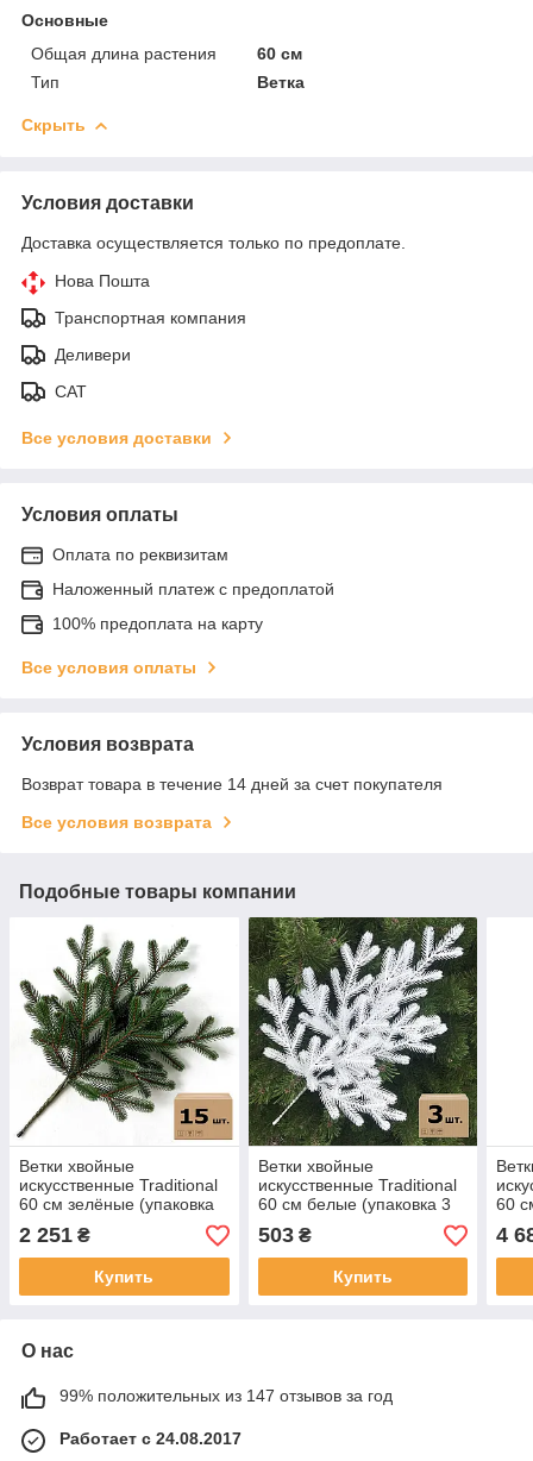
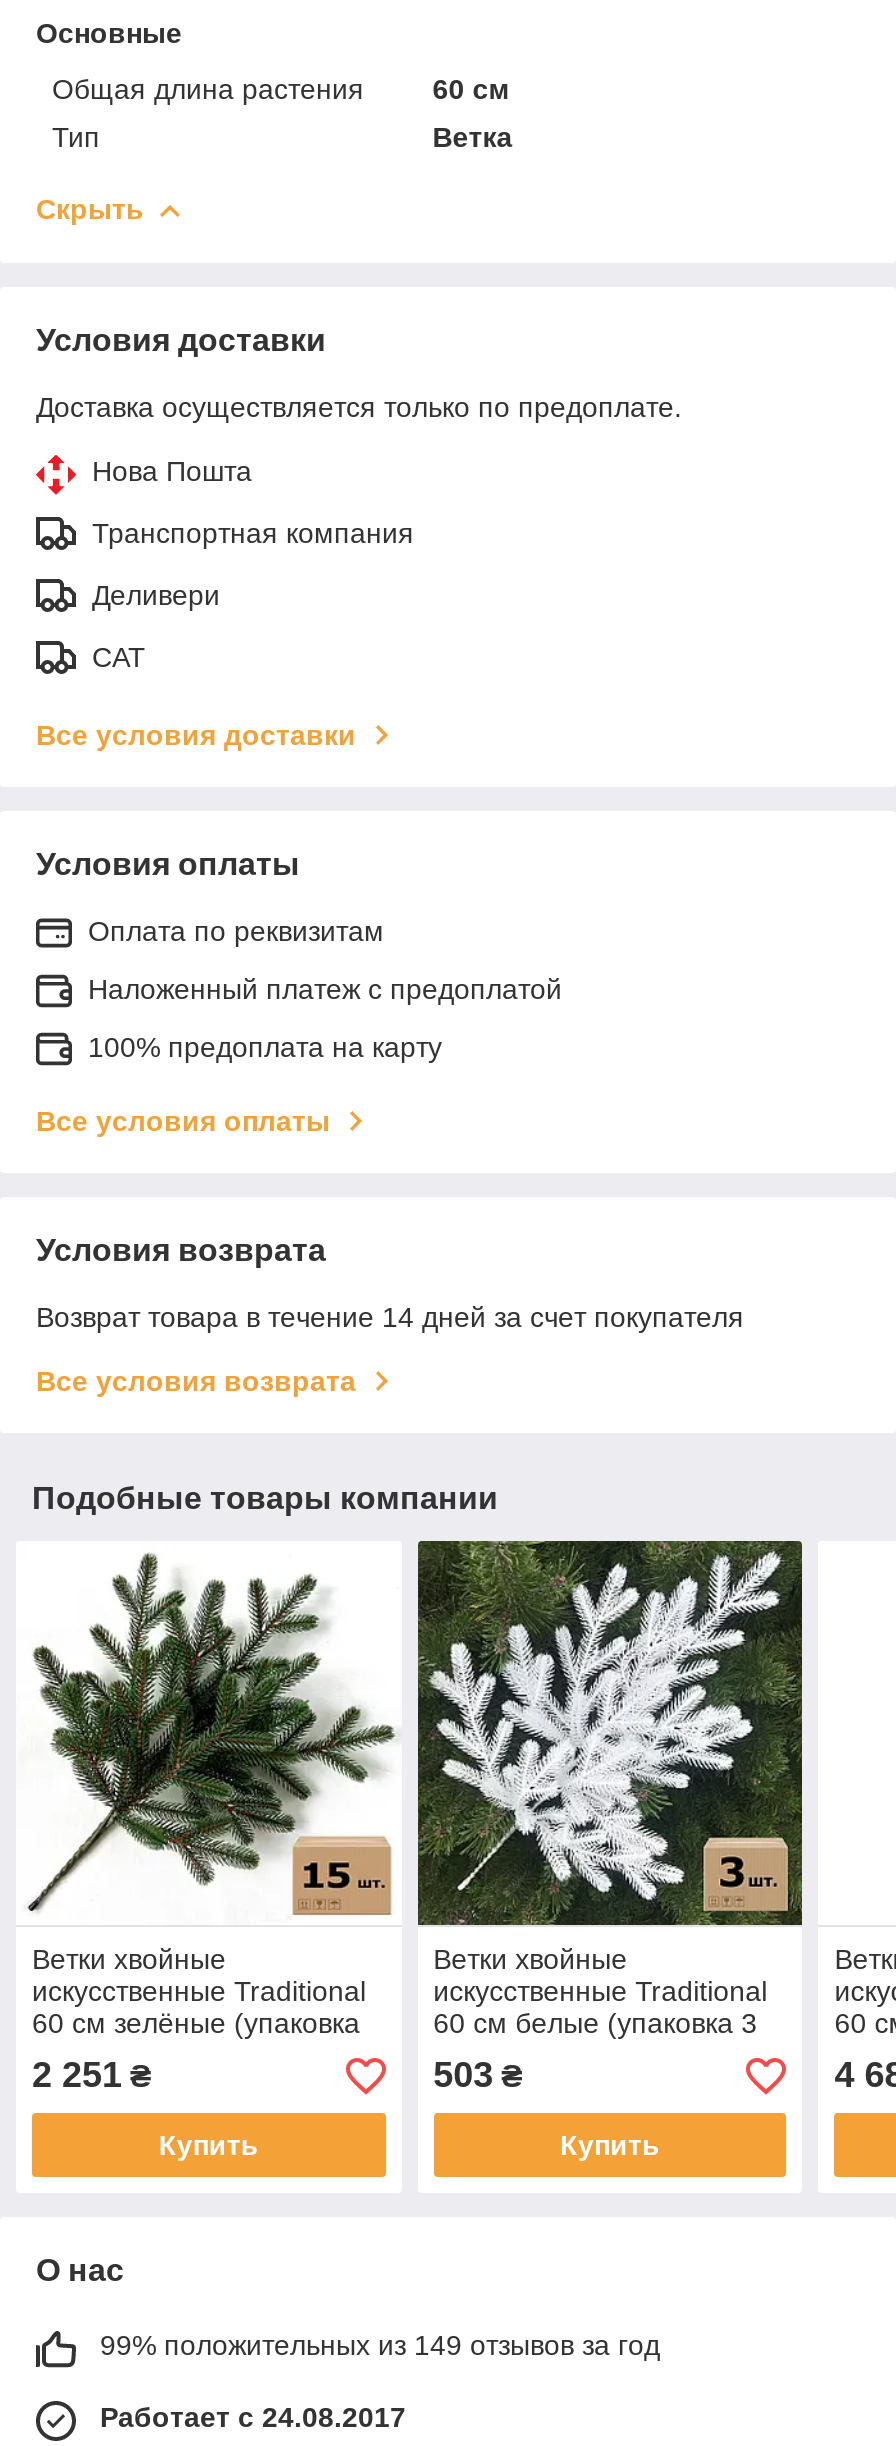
[59,1387,393,1406] 99% положительных из 147 отзывов за год -> [100,2330,660,2362] 99% положительных из 149 отзывов за год

